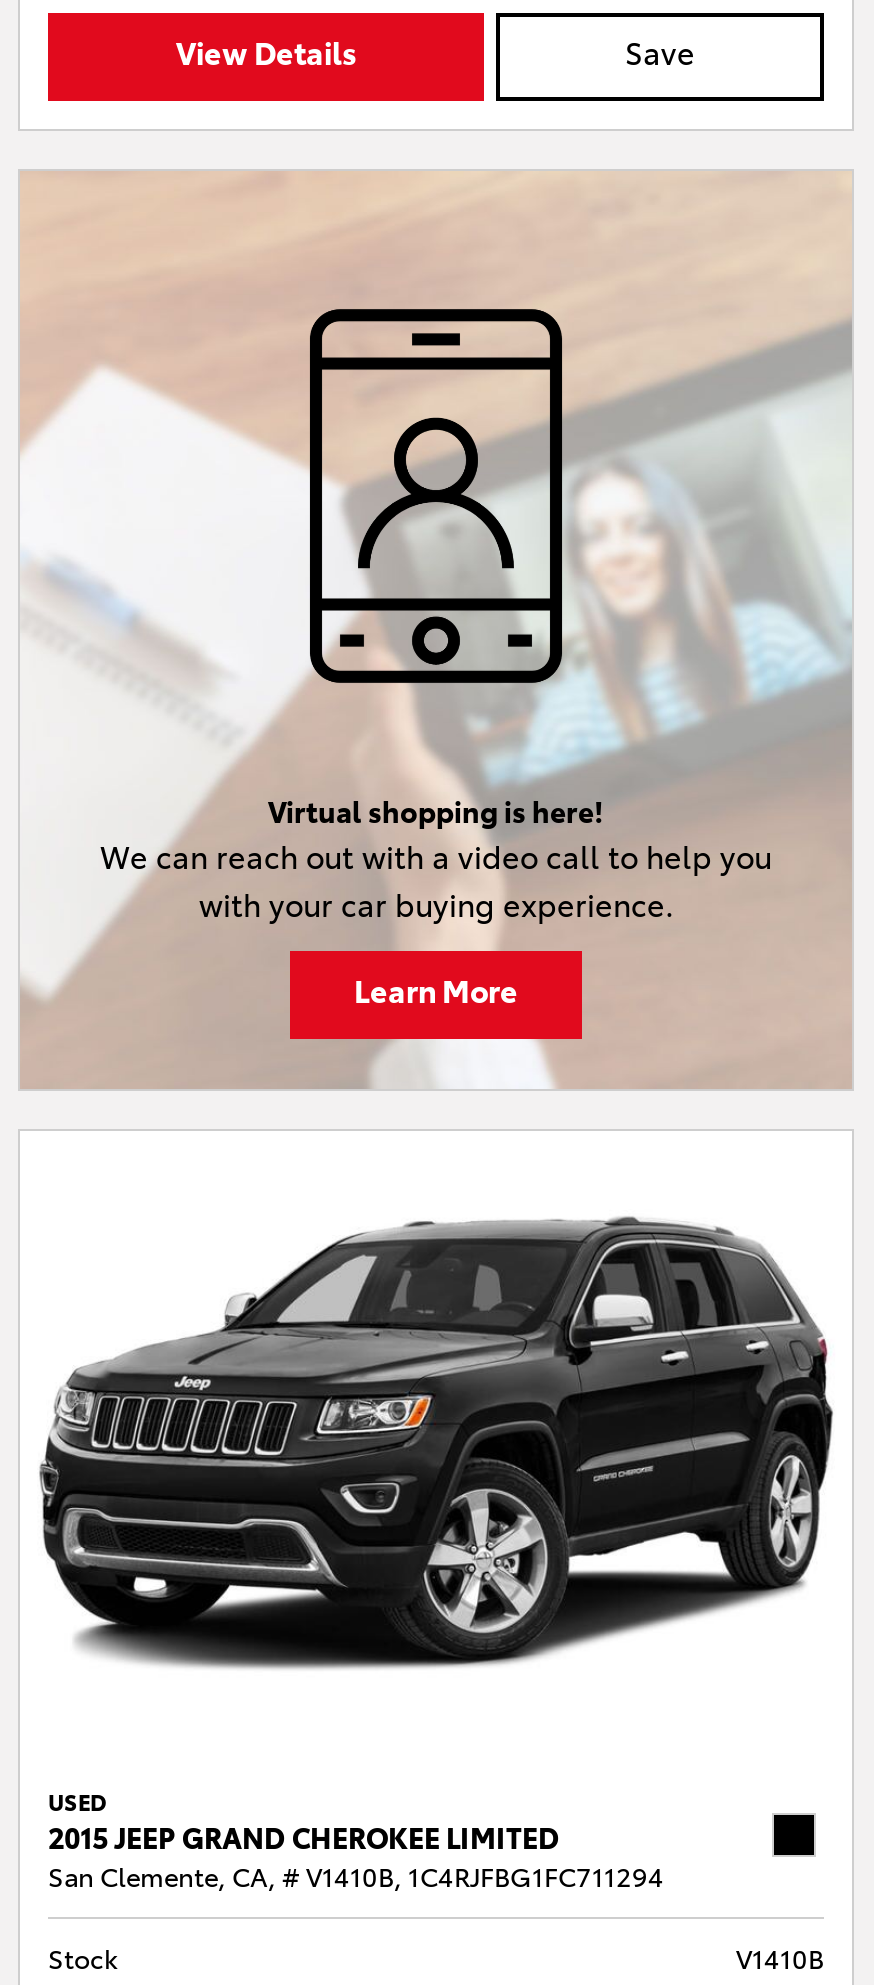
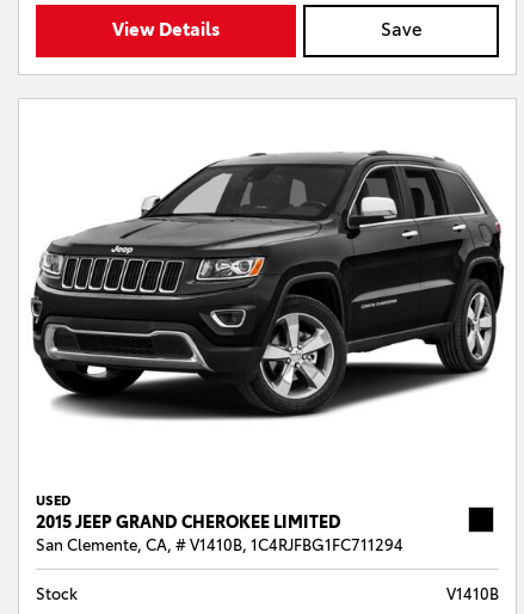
[20,170,854,1090] [image] | Virtual shopping is here! | We can reach out with a video call to help you | with your car buying experience. | Learn More -> none

